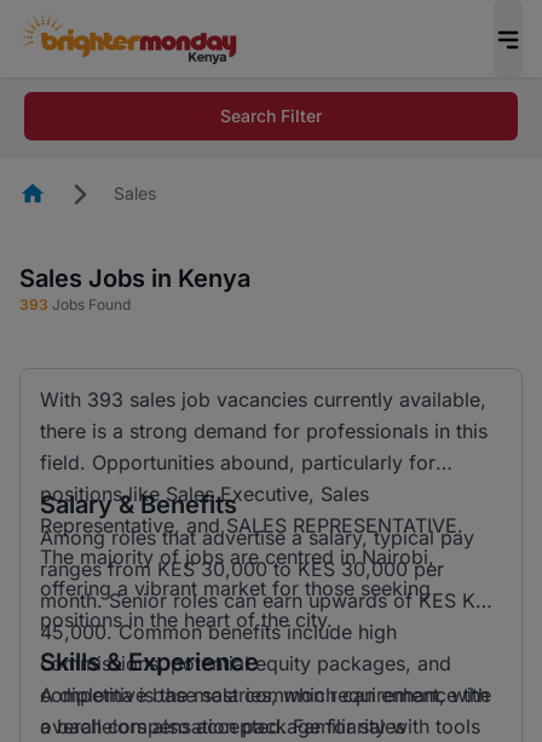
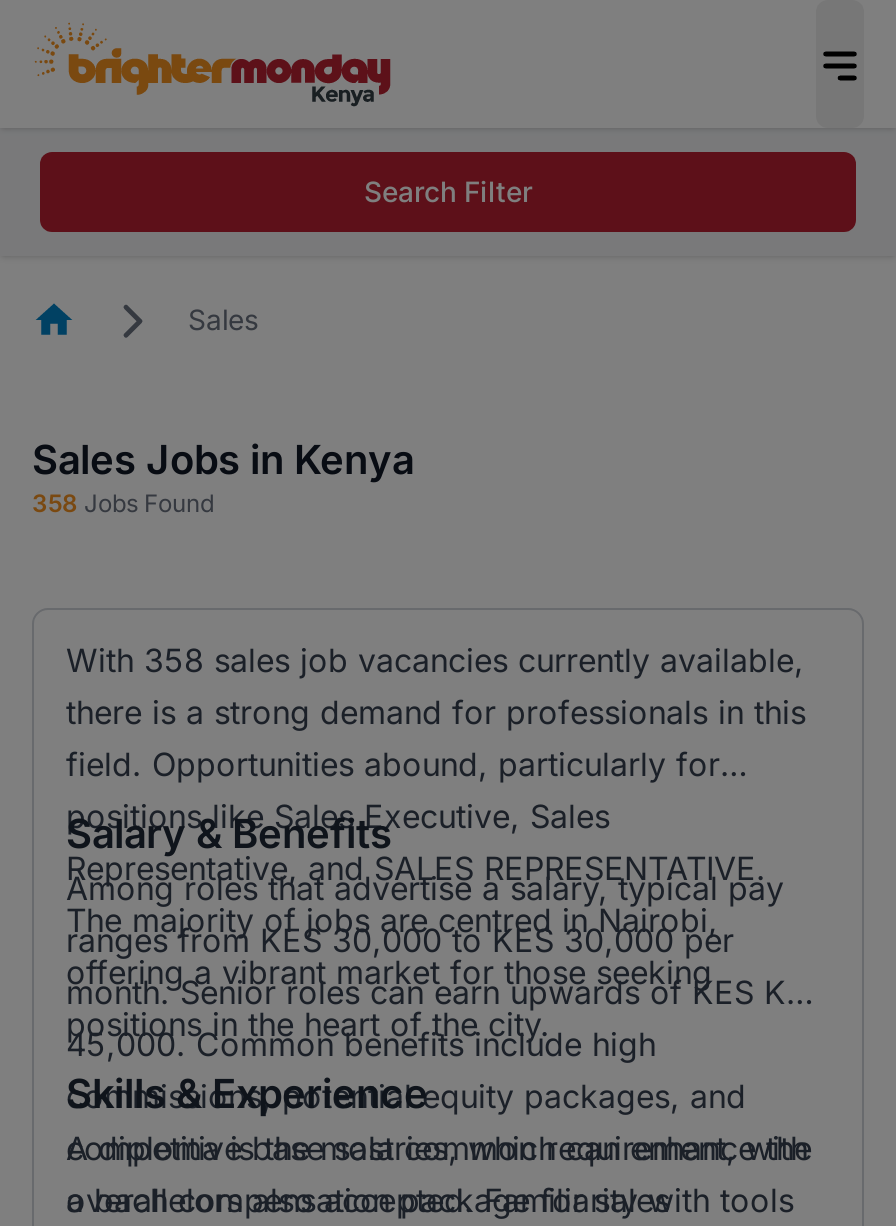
[19,295,131,314] 393 Jobs Found -> [32,488,214,518] 358 Jobs Found
[40,387,486,412] With 393 sales job vacancies currently available, -> [66,640,804,680] With 358 sales job vacancies currently available,

